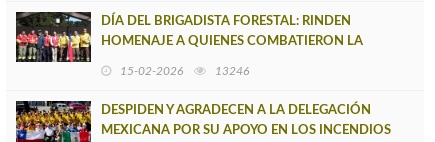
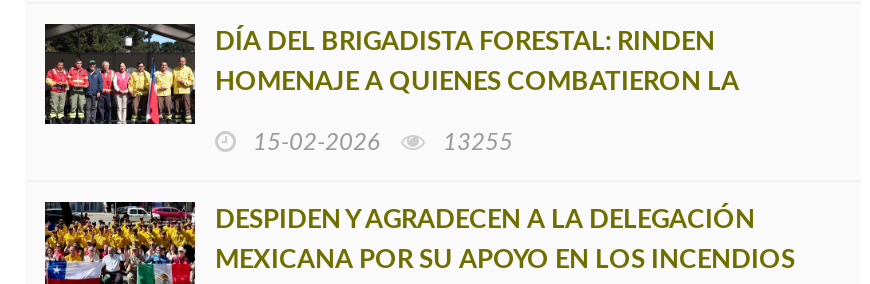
[215,64,249,76] 13246 -> [443,129,513,153] 13255

